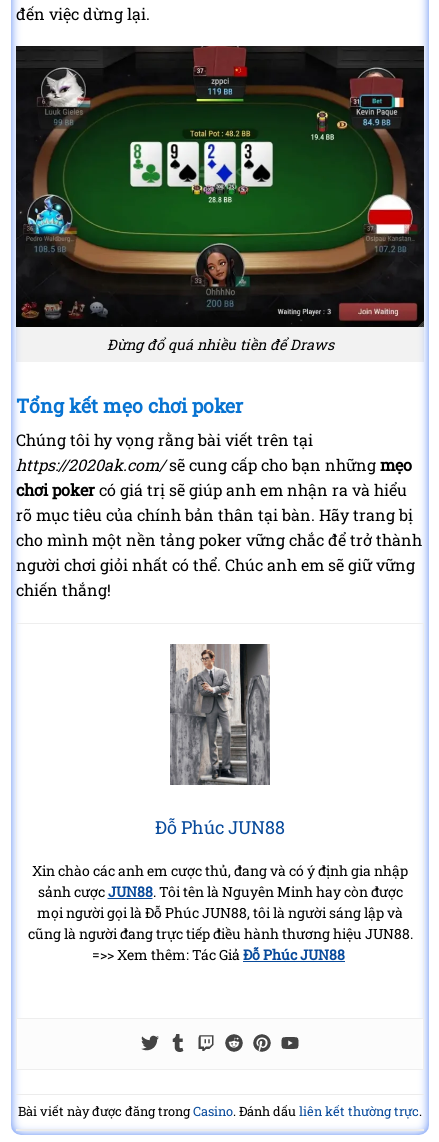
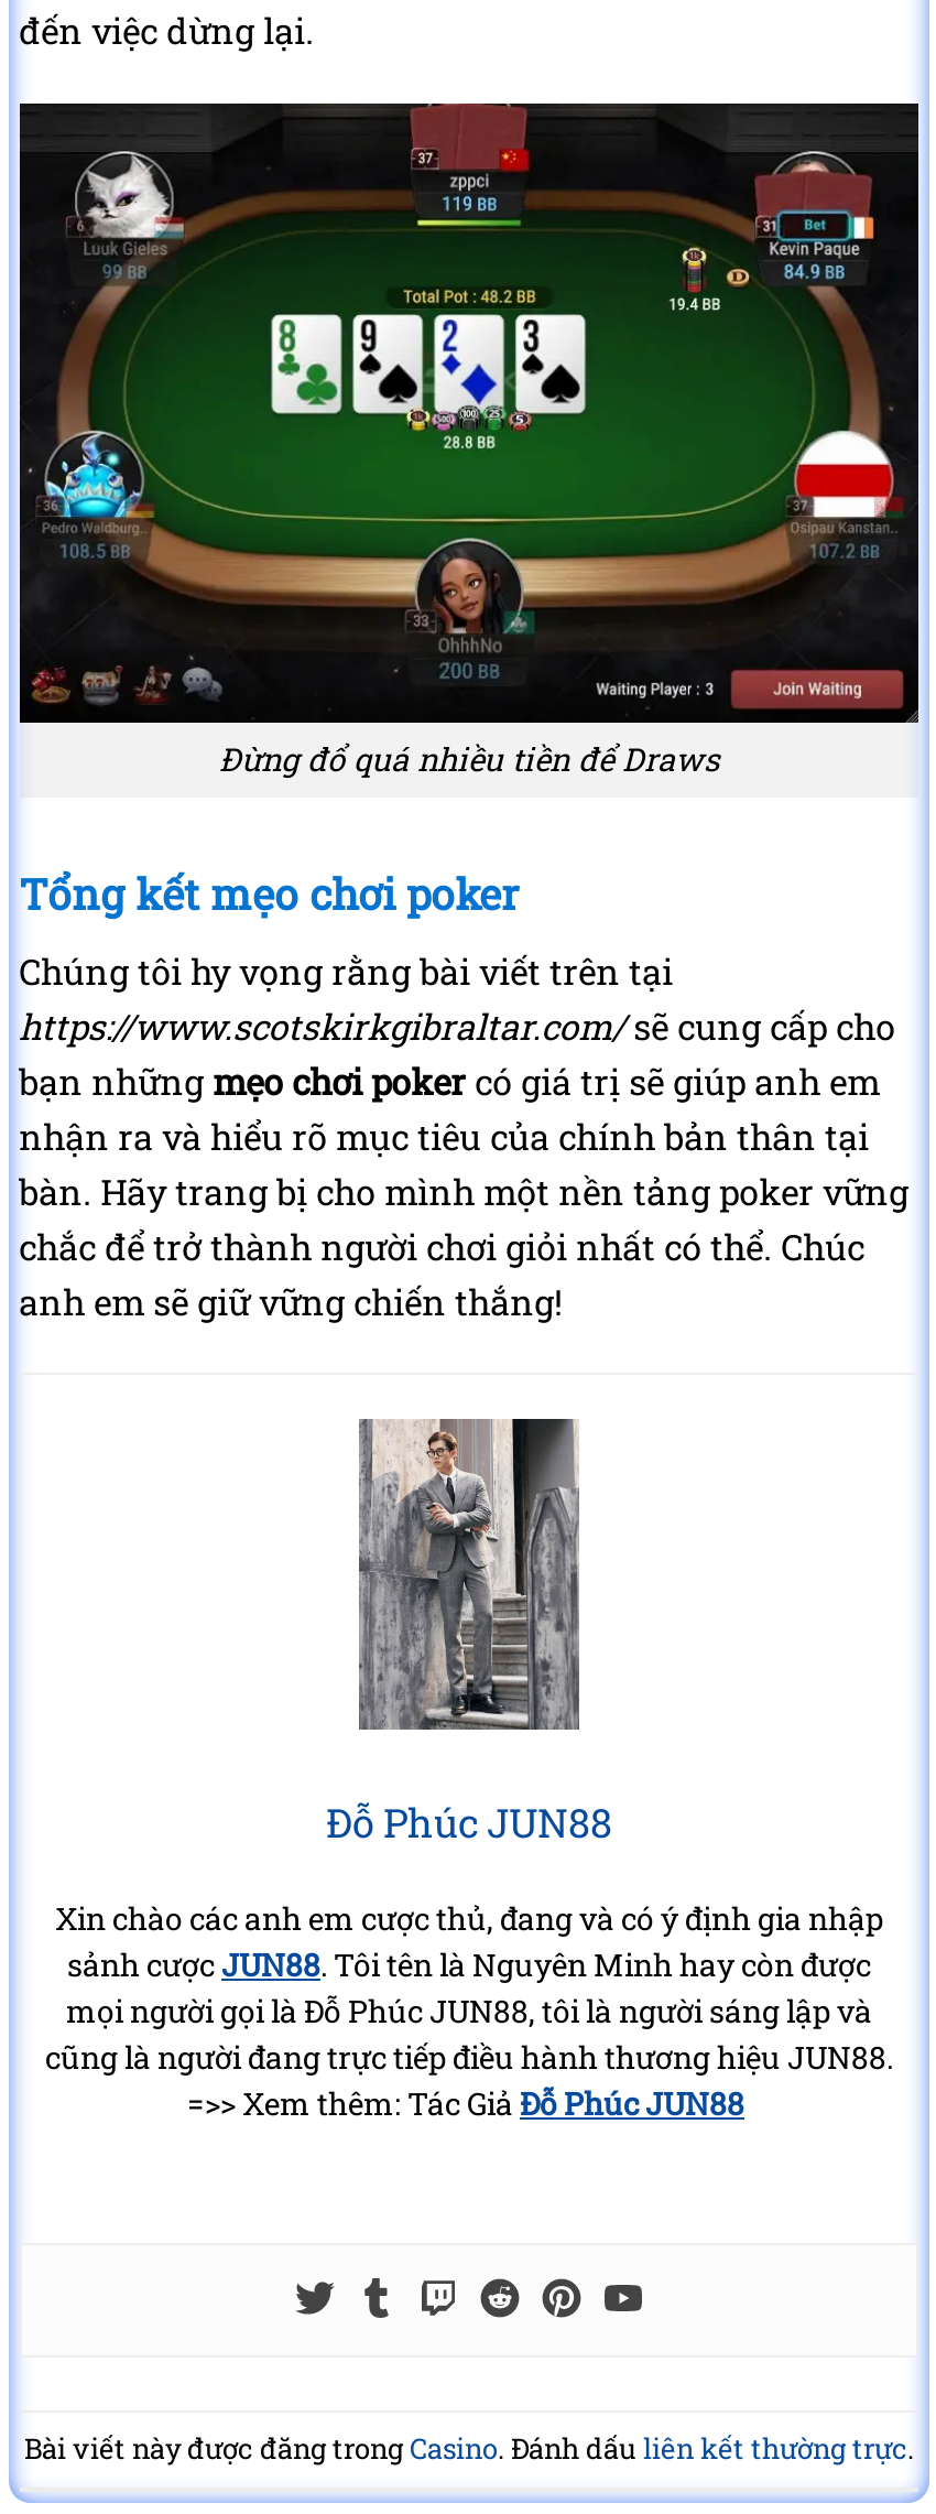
[16,454,422,600] https://2020ak.com/sẽ cung cấp cho bạn những mẹo | chơi poker có giá trị sẽ giúp anh em nhận ra và hiểu | rõ mục tiêu của chính bản thân tại bàn. Hãy trang bị | cho mình một nền tảng poker vững chắc để trở thành | người chơi giỏi nhất có thể. Chúc anh em sẽ giữ vững | chiến thắng! -> [19,1001,909,1323] https://www.scotskirkgibraltar.com/sẽ cung cấp cho | bạn những mẹo chơi poker có giá trị sẽ giúp anh em | nhận ra và hiểu rõ mục tiêu của chính bản thân tại | bàn. Hãy trang bị cho mình một nền tảng poker vững | chắc để trở thành người chơi giỏi nhất có thể. Chúc | anh em sẽ giữ vững chiến thắng!

